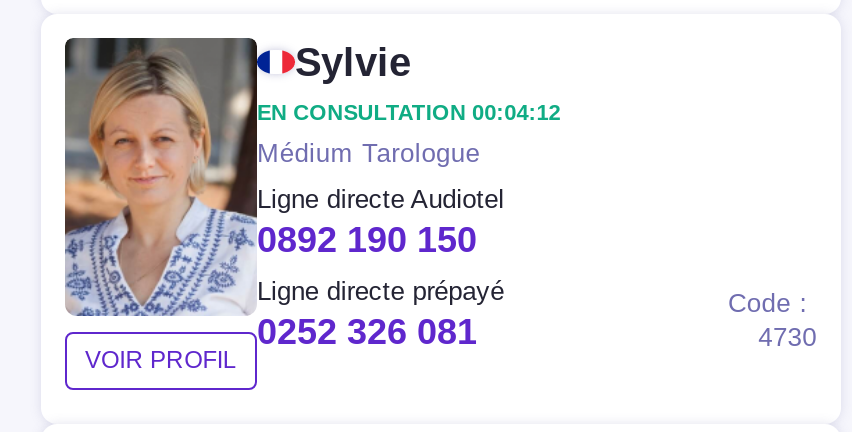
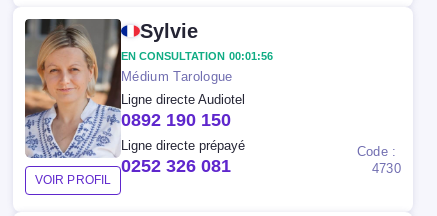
[257,100,561,124] EN CONSULTATION 00:04:12 -> [121,50,273,62] EN CONSULTATION 00:01:56

